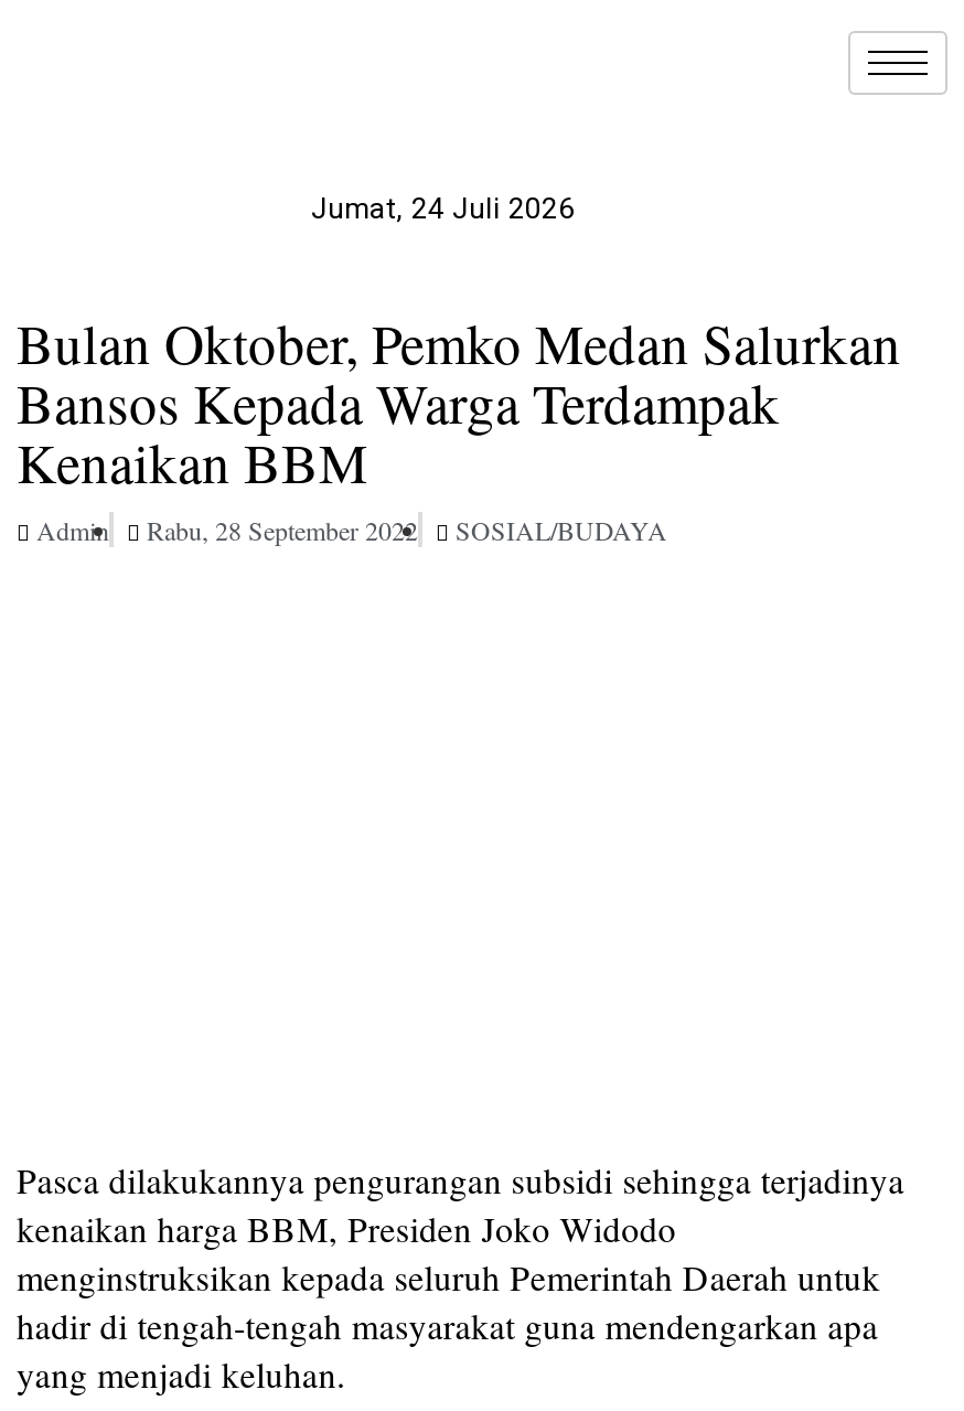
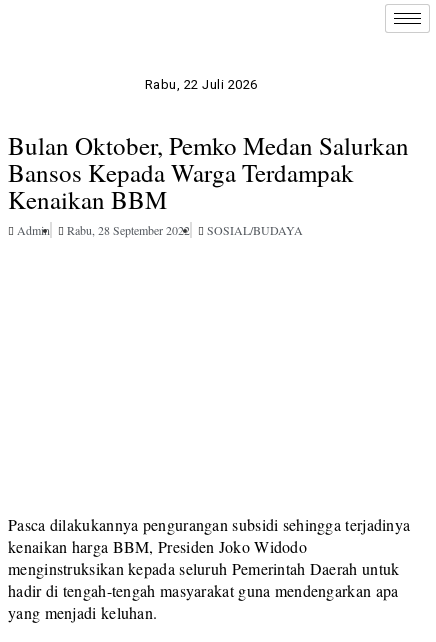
[311,193,575,226] Jumat, 24 Juli 2026 -> [145,77,258,92] Rabu, 22 Juli 2026

